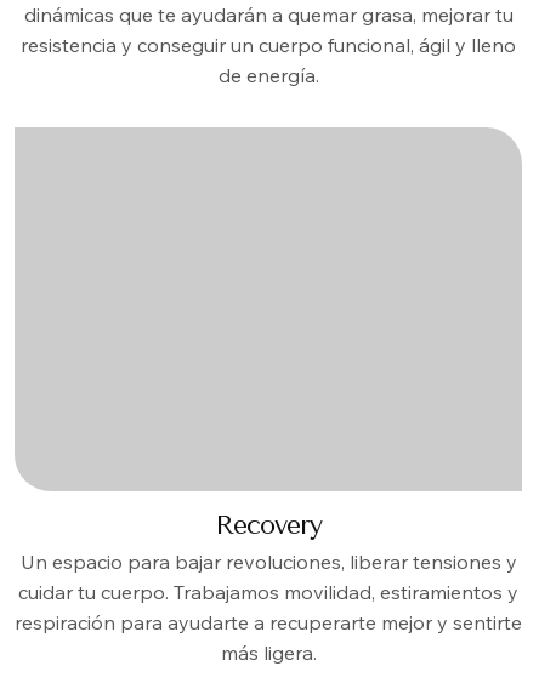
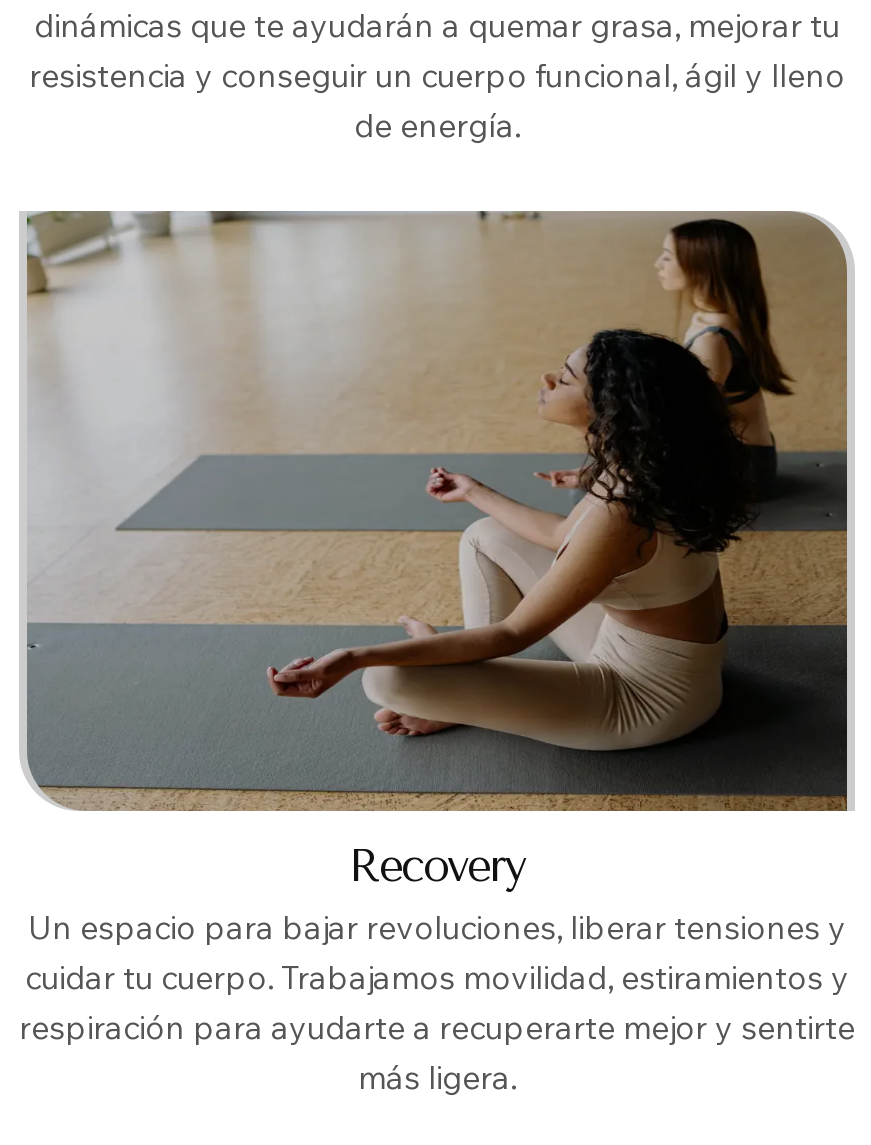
none -> [25,210,849,812] [image]

